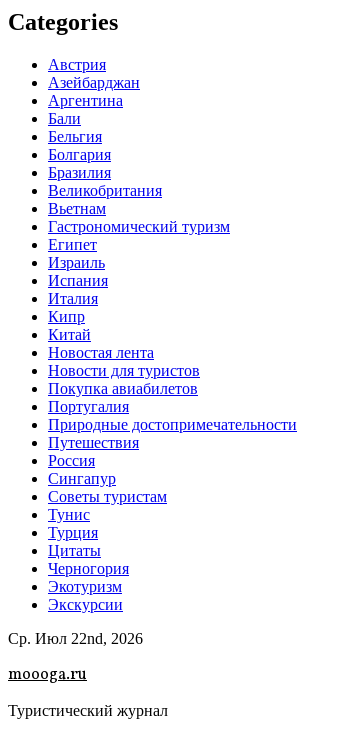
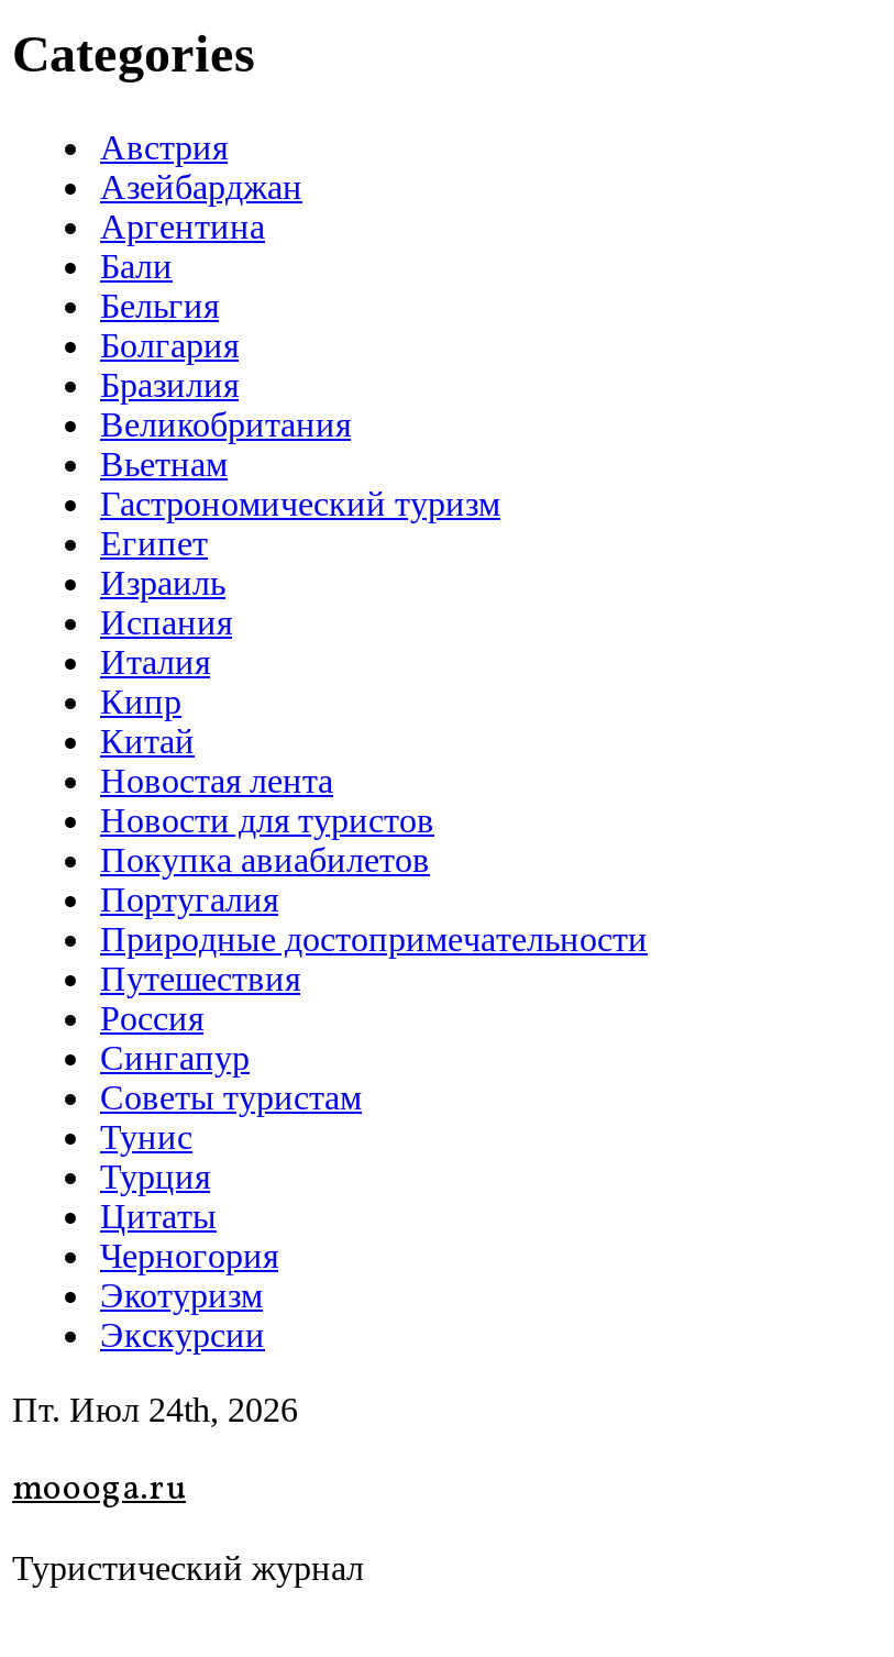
[8,630,143,647] Ср. Июл 22nd, 2026 -> [12,1390,298,1428] Пт. Июл 24th, 2026

